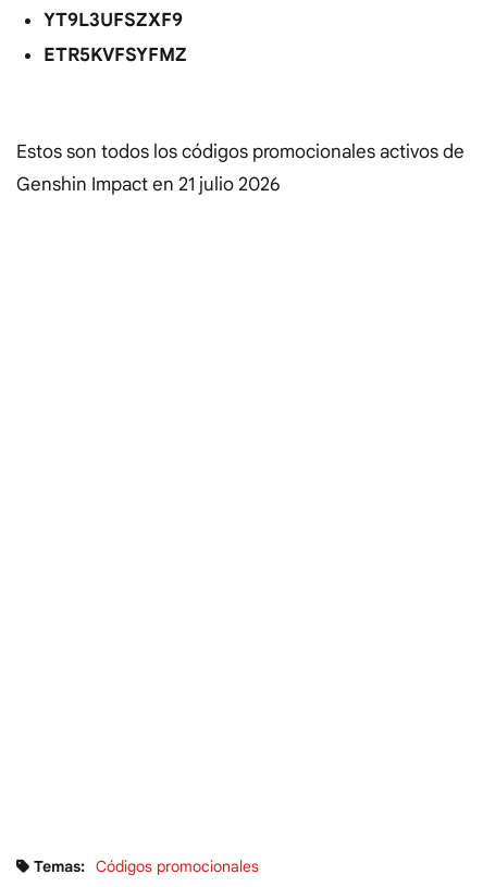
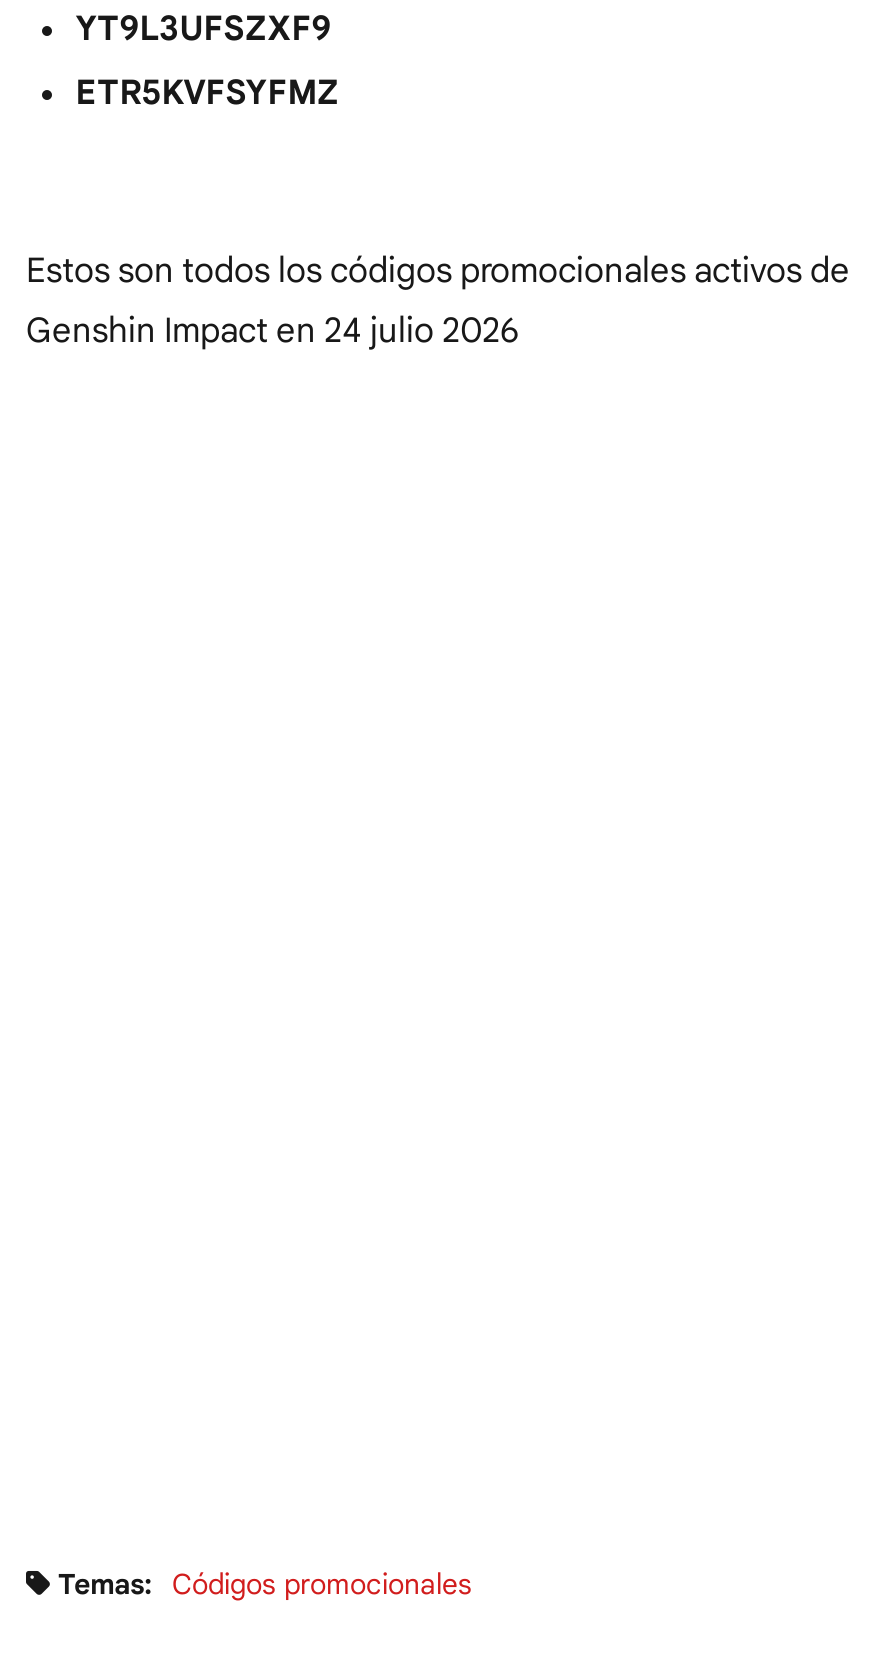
[16,173,281,196] Genshin Impact en 21 julio 2026 -> [26,311,520,353] Genshin Impact en 24 julio 2026

